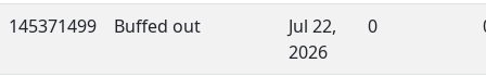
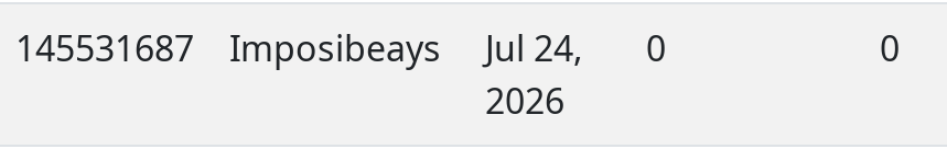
[9,14,336,38] 145371499 | Buffed out | Jul 22, -> [15,24,582,72] 145531687 | Imposibeays | Jul 24,

